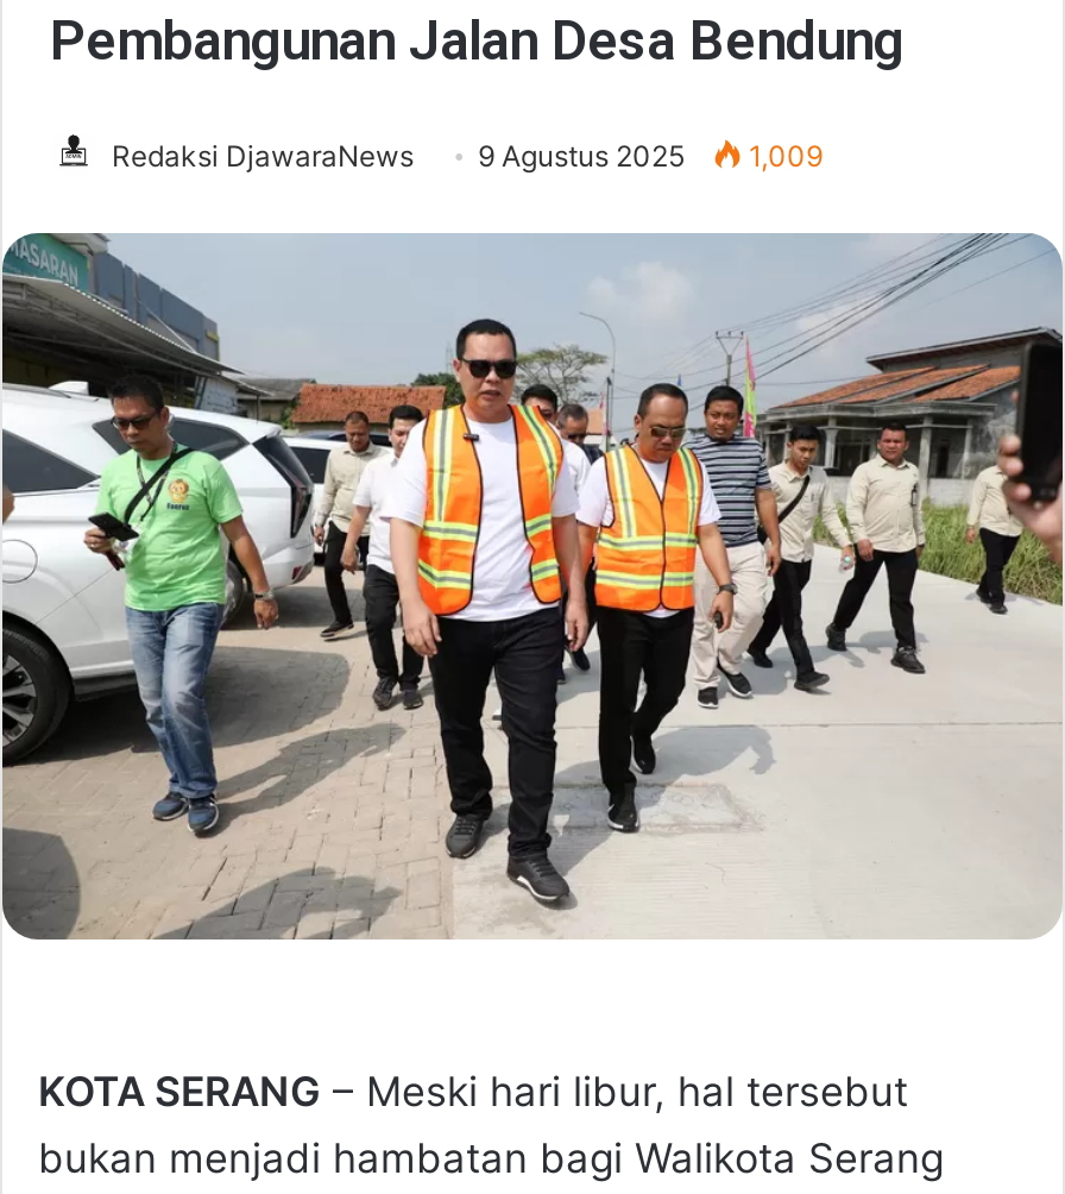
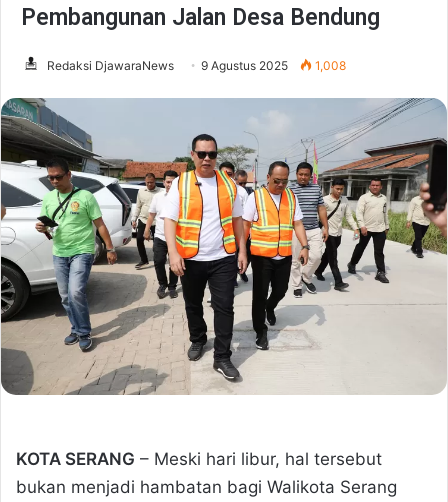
[112,137,823,173] Redaksi DjawaraNews 9 Agustus 2025 1,009 -> [47,58,346,73] Redaksi DjawaraNews 9 Agustus 2025 1,008

